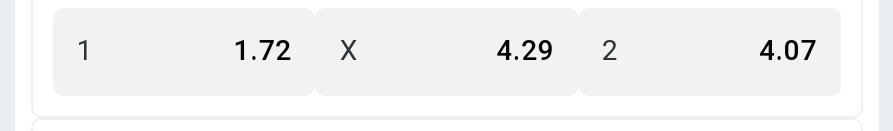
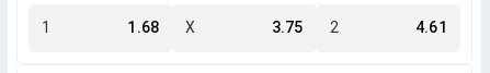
[234,34,358,66] 1.72 X -> [127,19,196,36] 1.68 X
[496,34,619,66] 4.29 2 -> [272,19,339,36] 3.75 2
[759,34,817,66] 4.07 -> [415,19,447,36] 4.61

